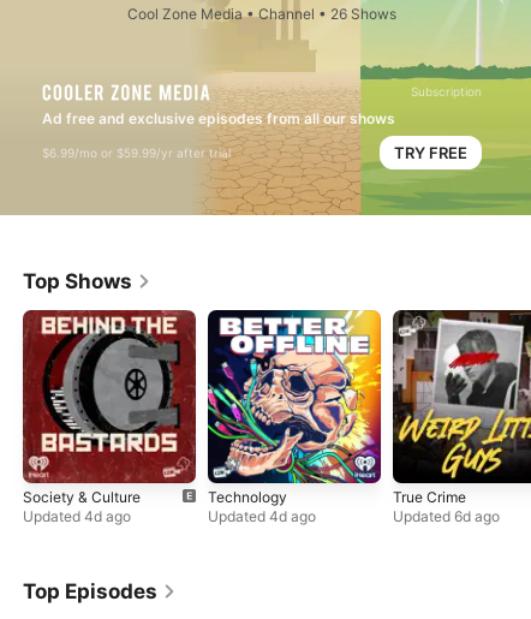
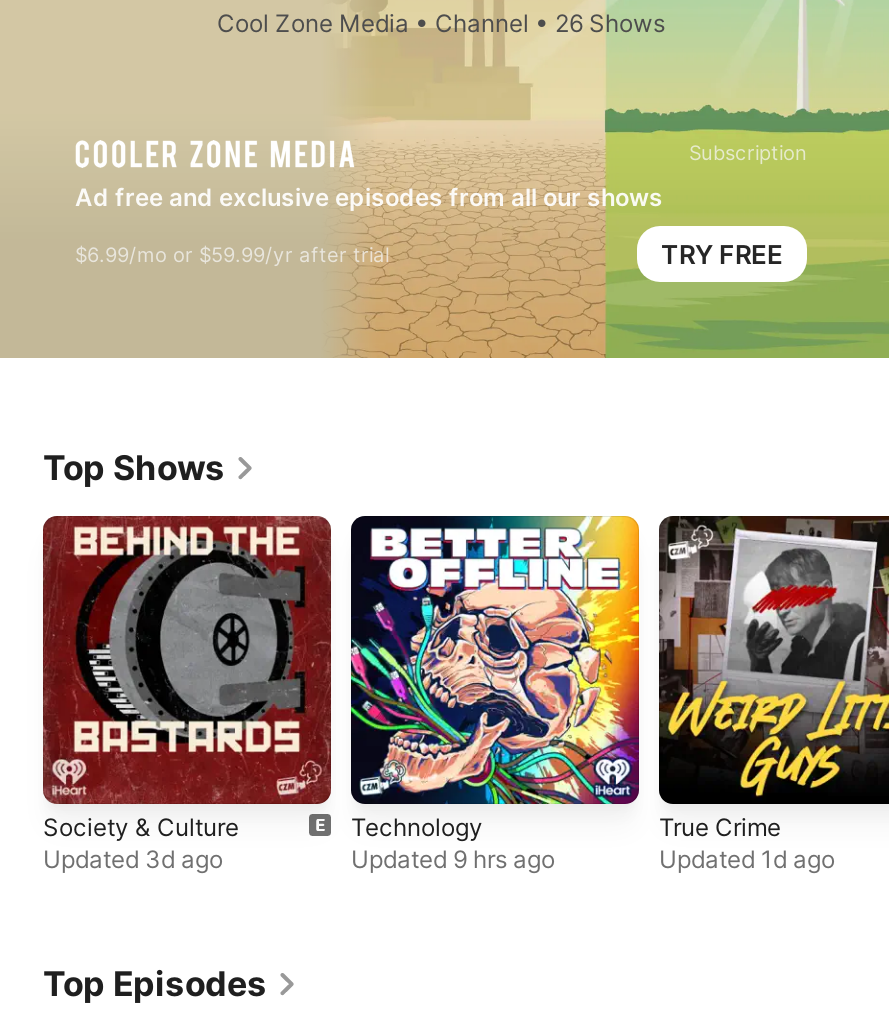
[23,507,131,525] Updated 4d ago -> [43,844,223,874] Updated 3d ago
[208,507,316,525] Updated 4d ago -> [351,844,555,874] Updated 9 hrs ago
[393,507,500,525] Updated 6d ago -> [659,844,835,874] Updated 1d ago

